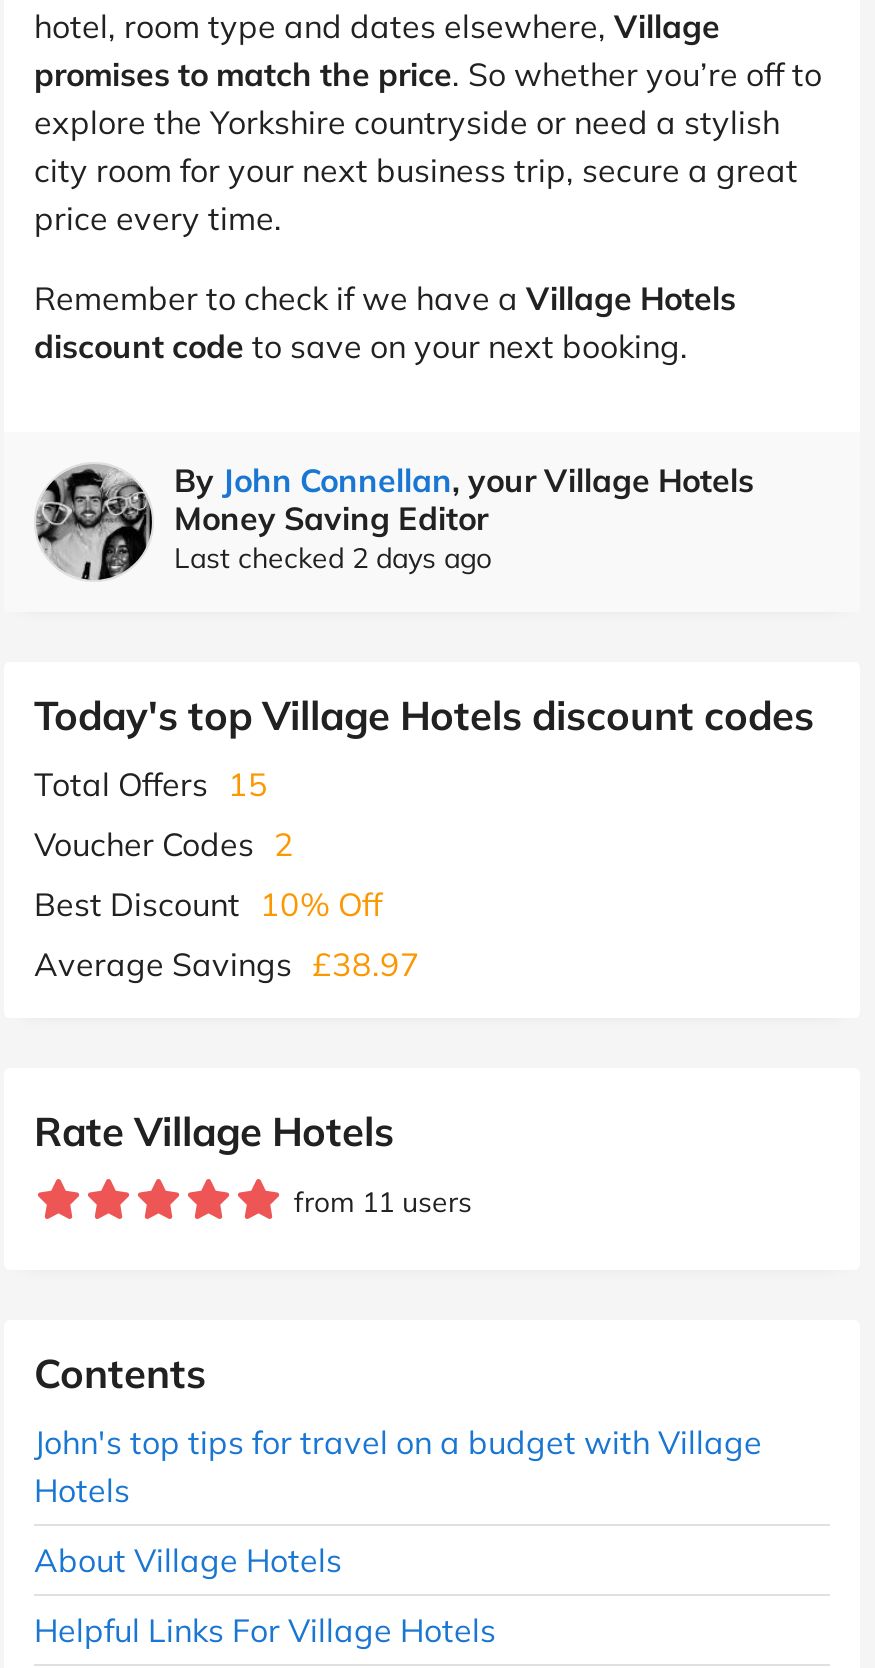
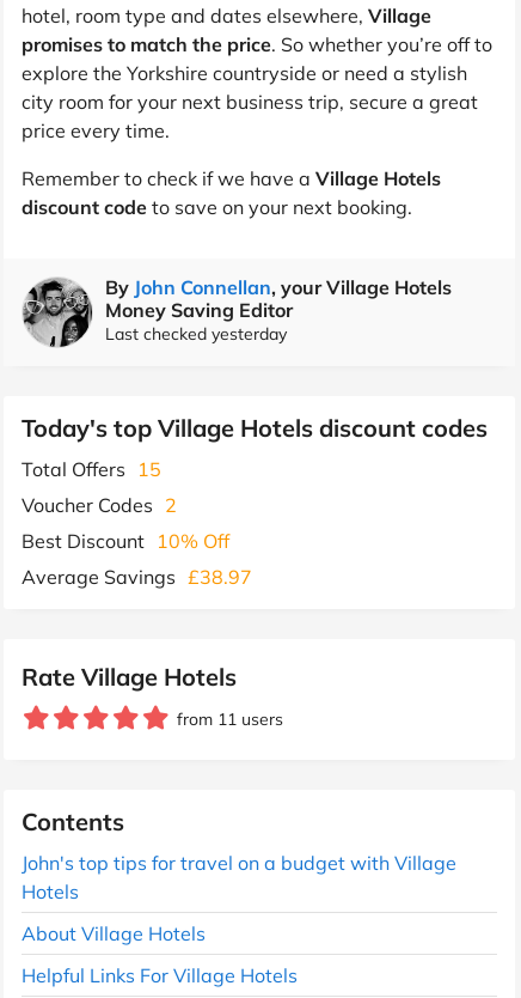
[174,540,492,576] Last checked 2 days ago -> [105,323,287,344] Last checked yesterday

